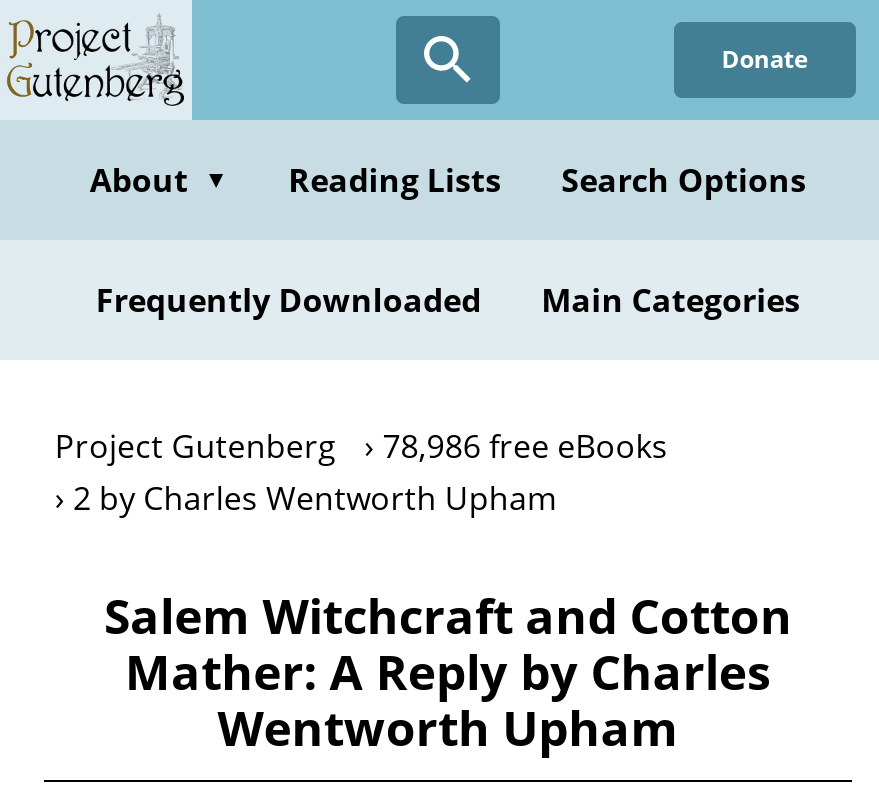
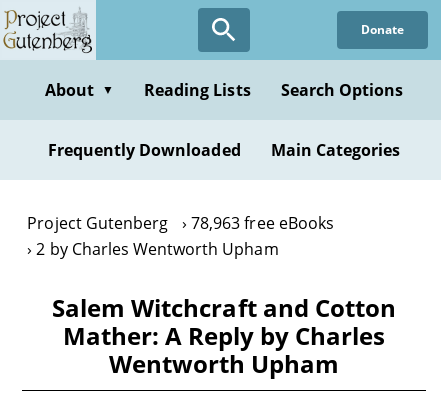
[55,424,668,468] Project Gutenberg 78,986 free eBooks -> [27,212,334,234] Project Gutenberg 78,963 free eBooks

